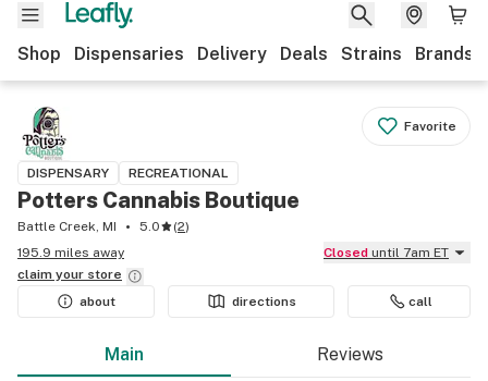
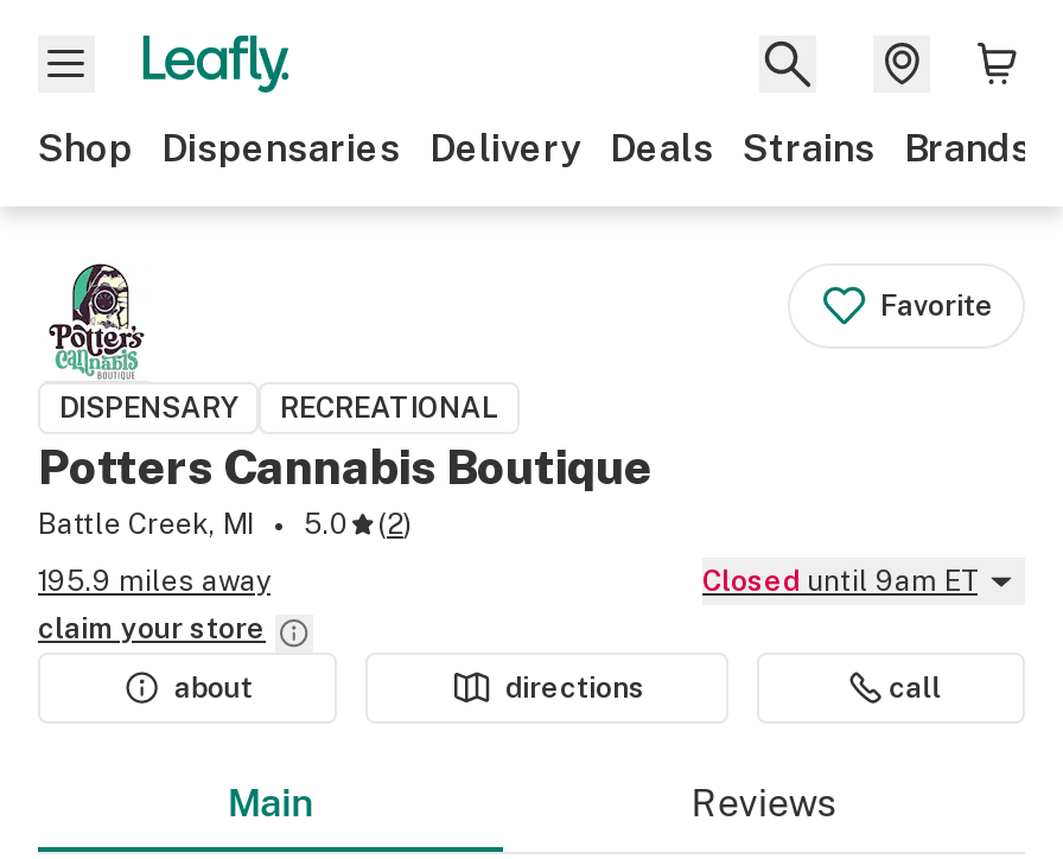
[332,245,449,260] Closed until 7am ET -> [721,565,978,598] Closed until 9am ET

